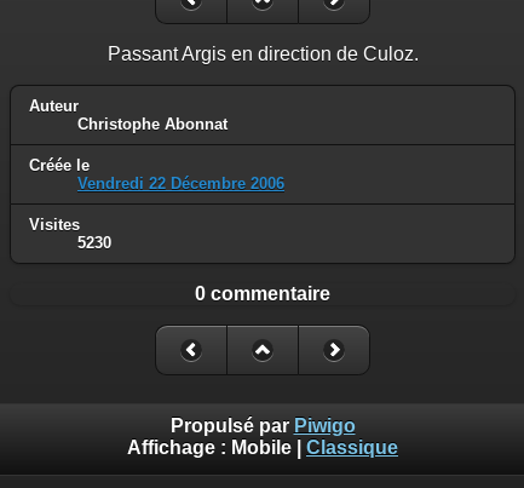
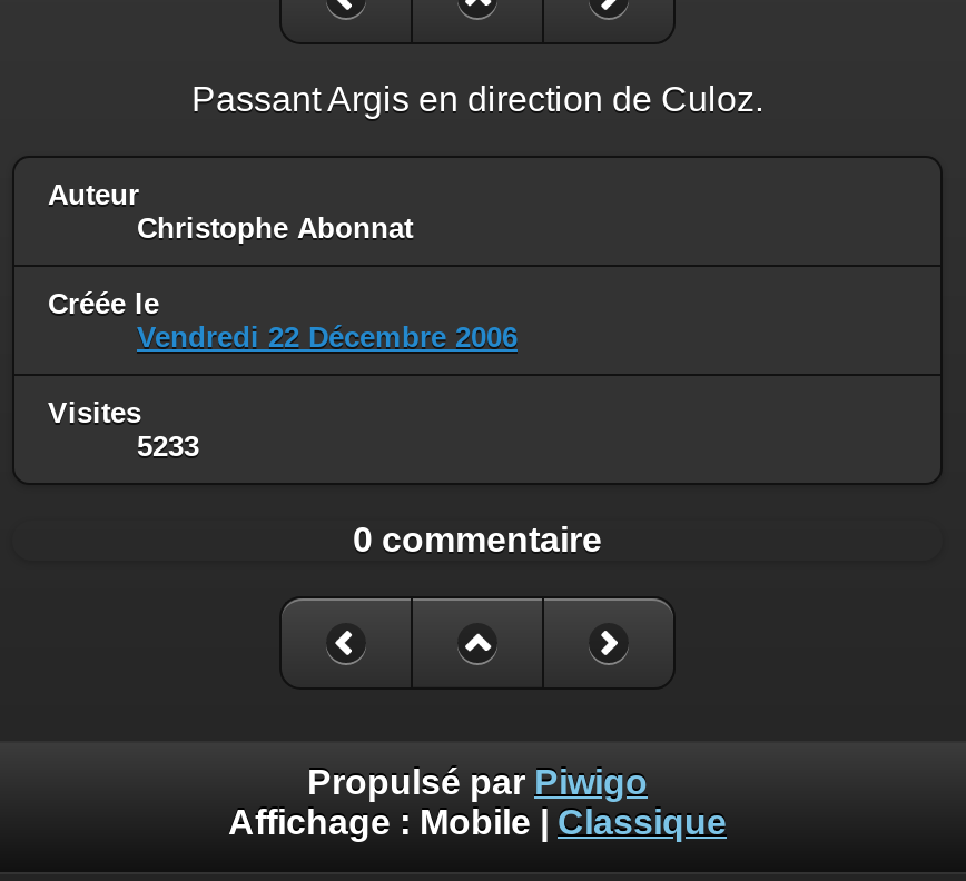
[77,233,111,251] 5230 -> [137,428,199,462] 5233

